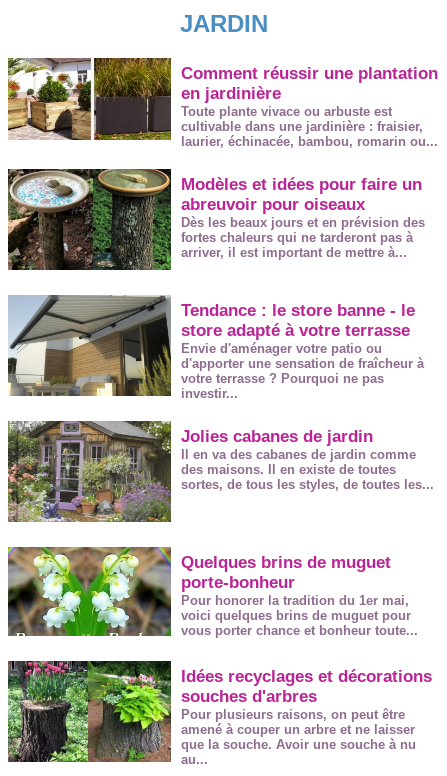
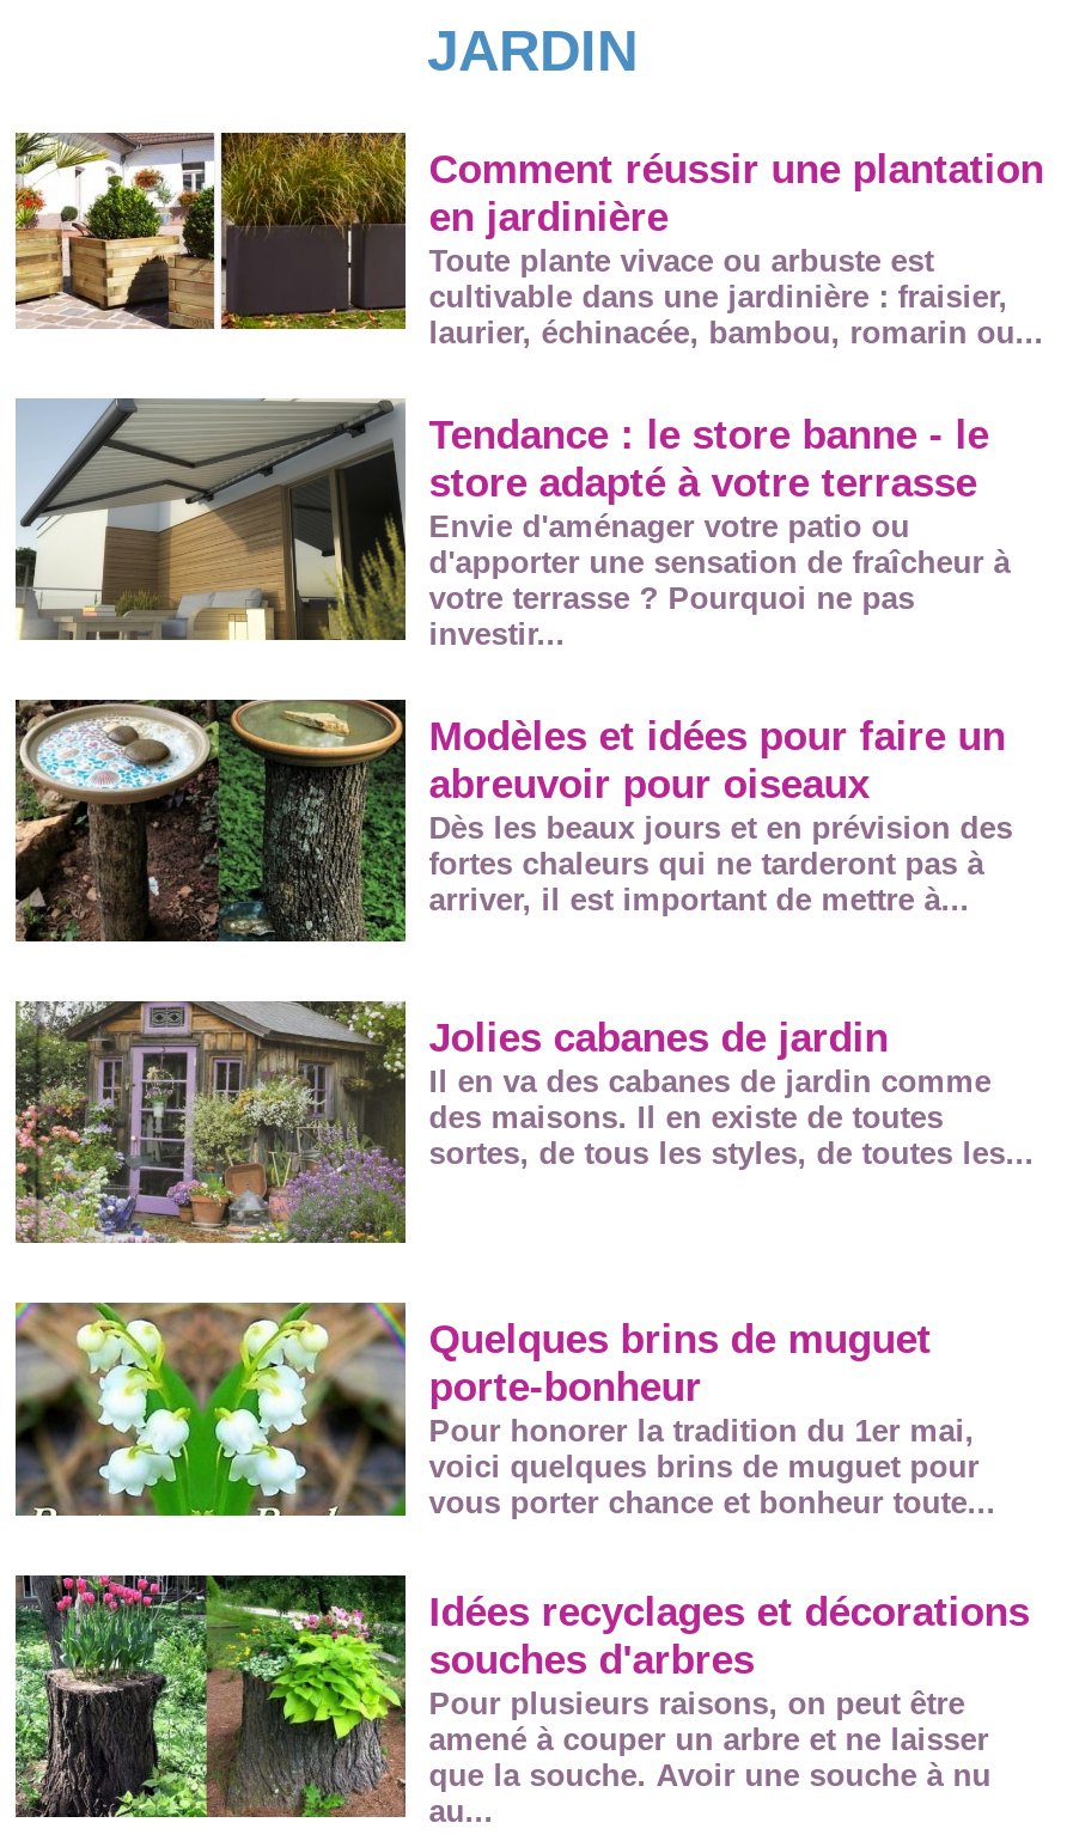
moved [7,168,425,271] -> [13,697,1013,944]: [image] | Modèles et idées pour faire un | abreuvoir pour oiseaux | Dès les beaux jours et en prévision des | fortes chaleurs qui ne tarderont pas à | arriver, il est important de mettre à...
moved [6,295,424,401] -> [11,398,1010,651]: [image] | Tendance : le store banne - le | store adapté à votre terrasse | Envie d'aménager votre patio ou | d'apporter une sensation de fraîcheur à | votre terrasse ? Pourquoi ne pas | investir...

